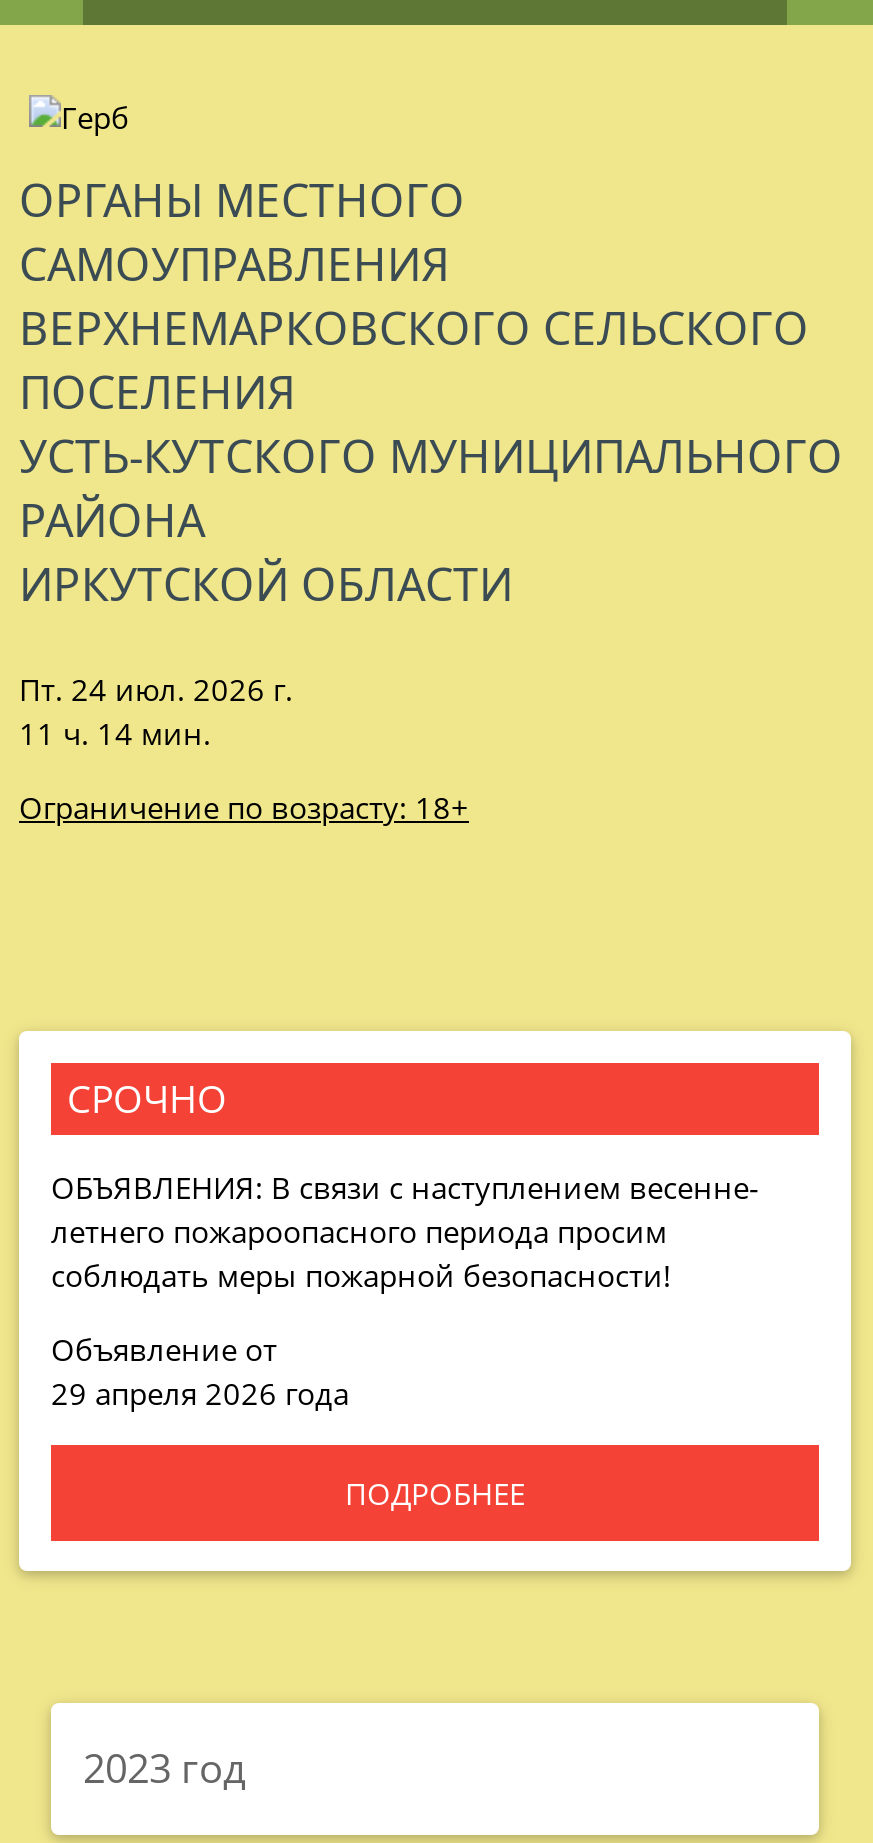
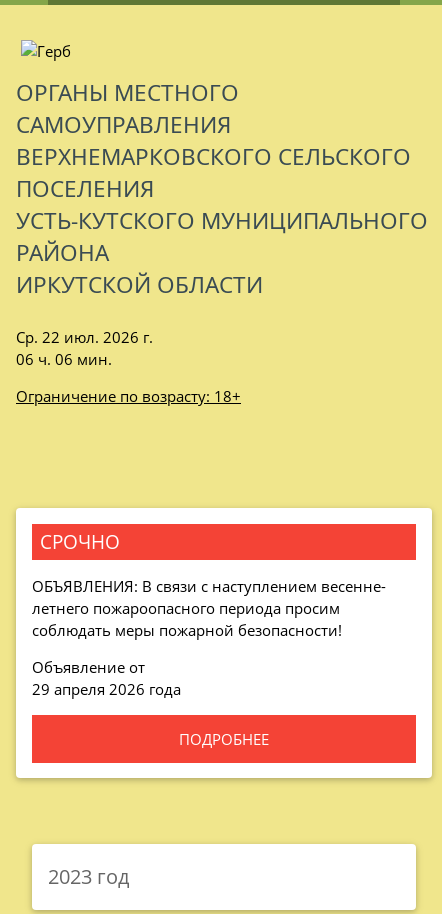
[19,669,293,709] Пт. 24 июл. 2026 г. -> [16,327,153,347] Ср. 22 июл. 2026 г.
[19,713,211,753] 11 ч. 14 мин. -> [16,349,112,369] 06 ч. 06 мин.

